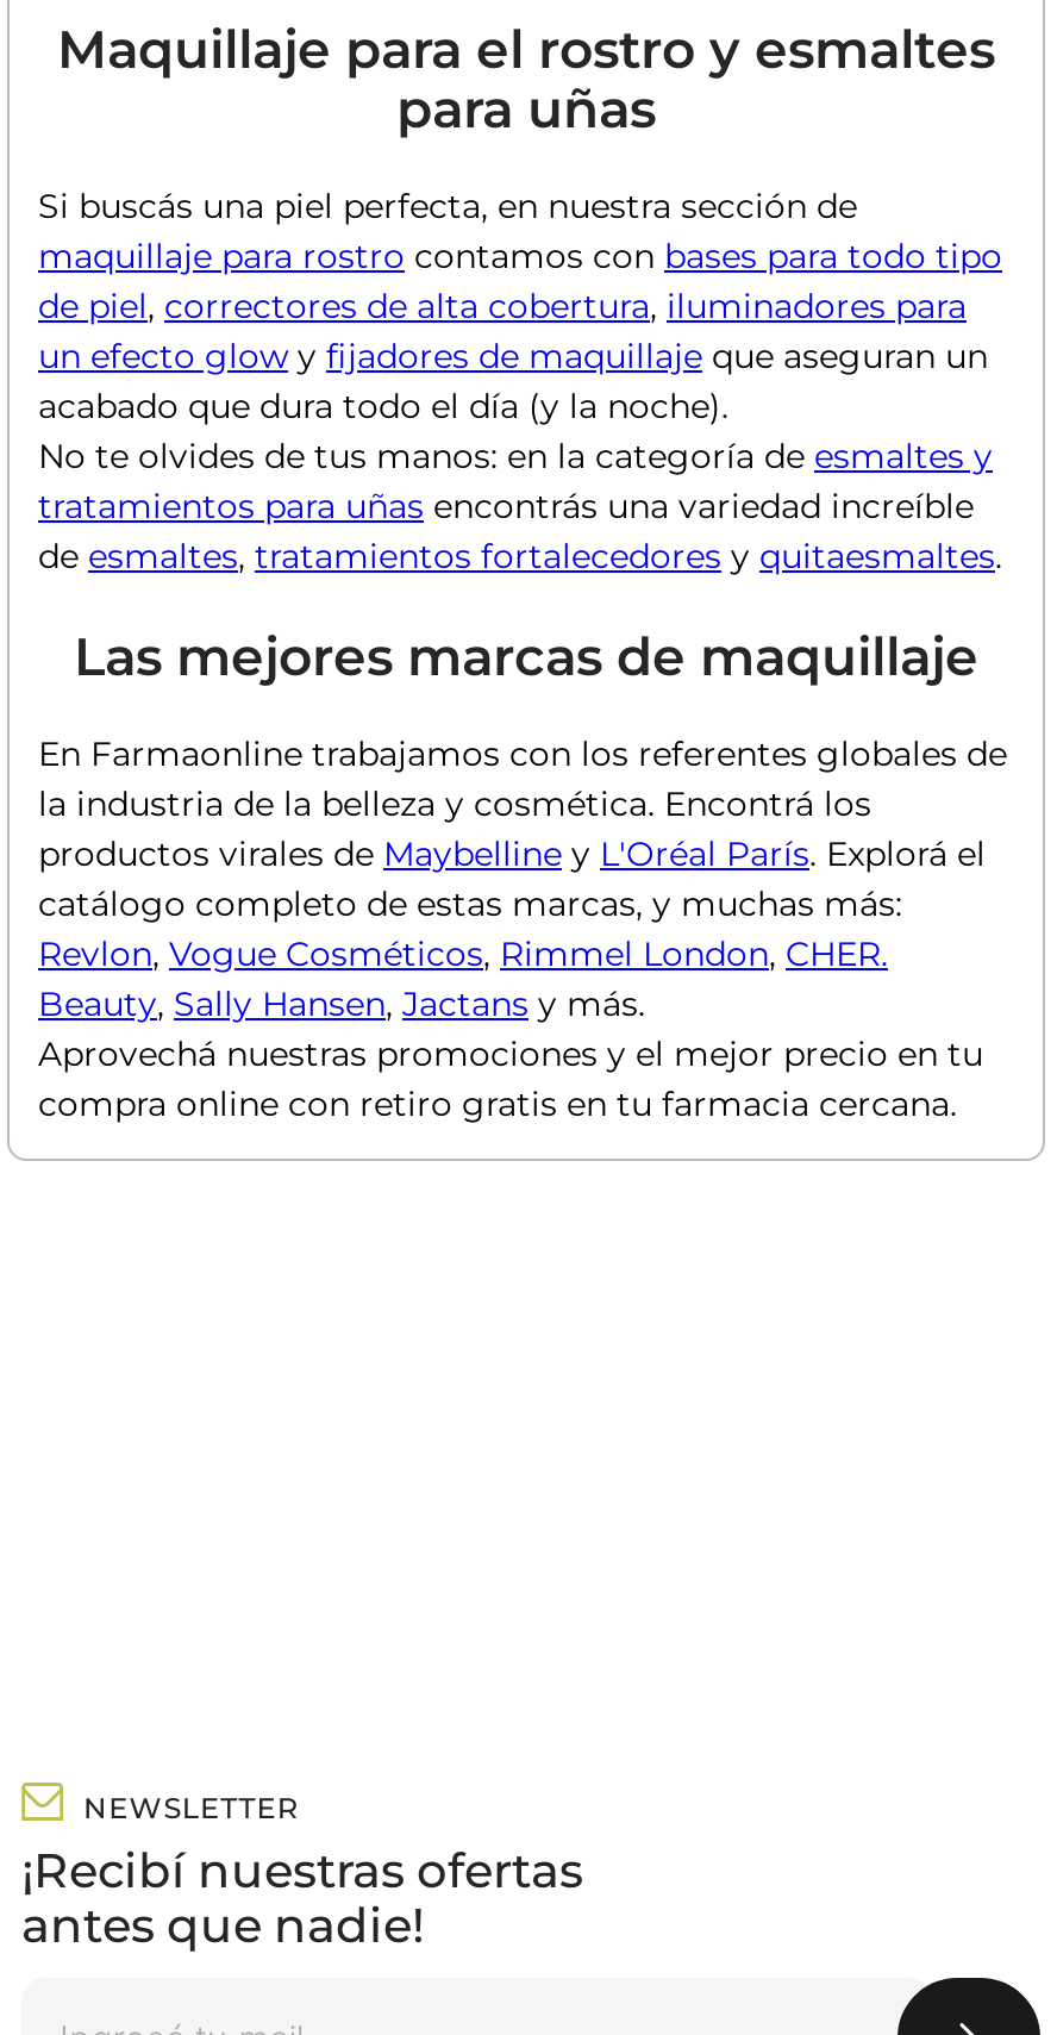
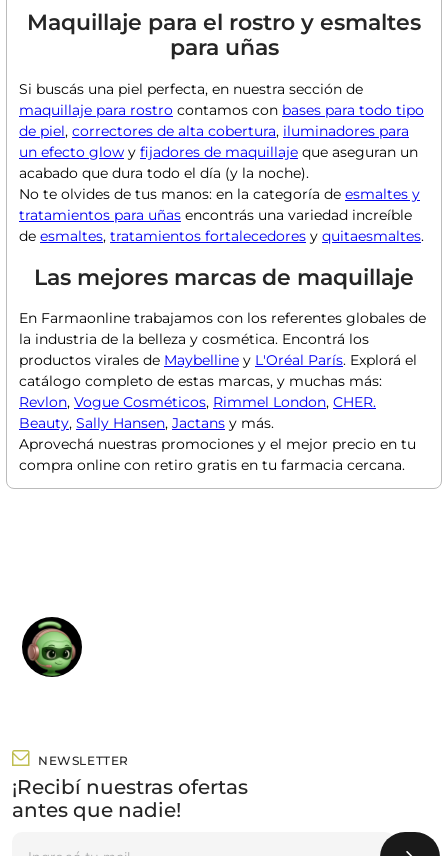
none -> [21,616,83,678] [image]

